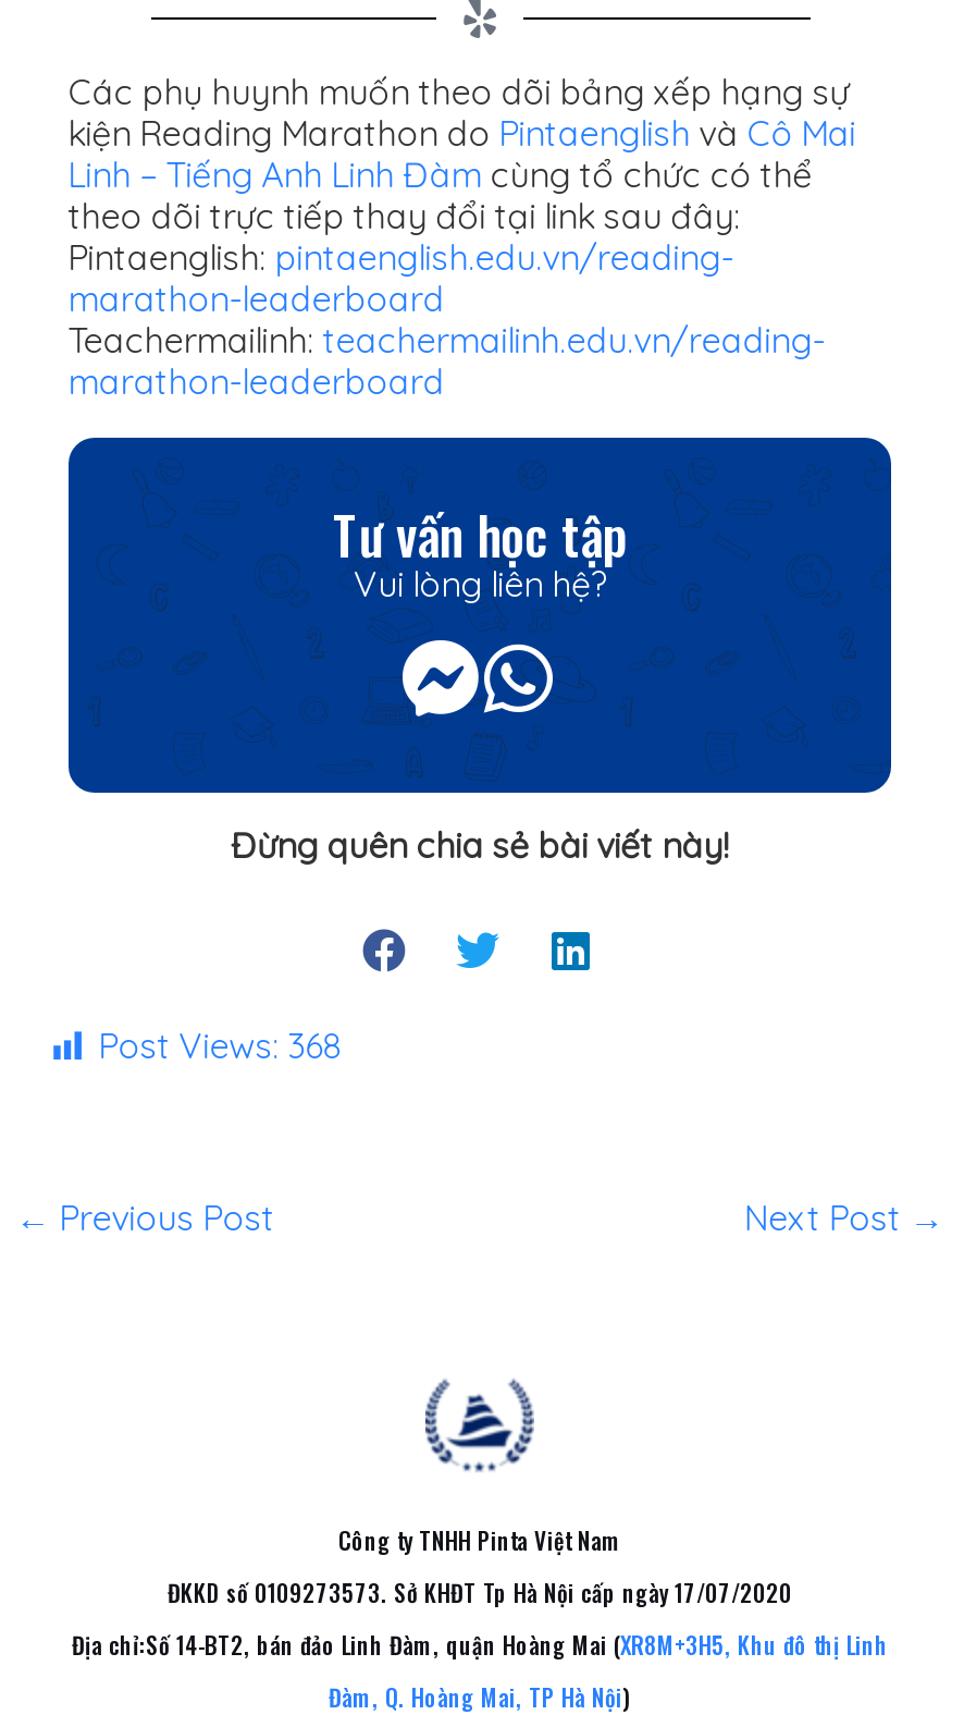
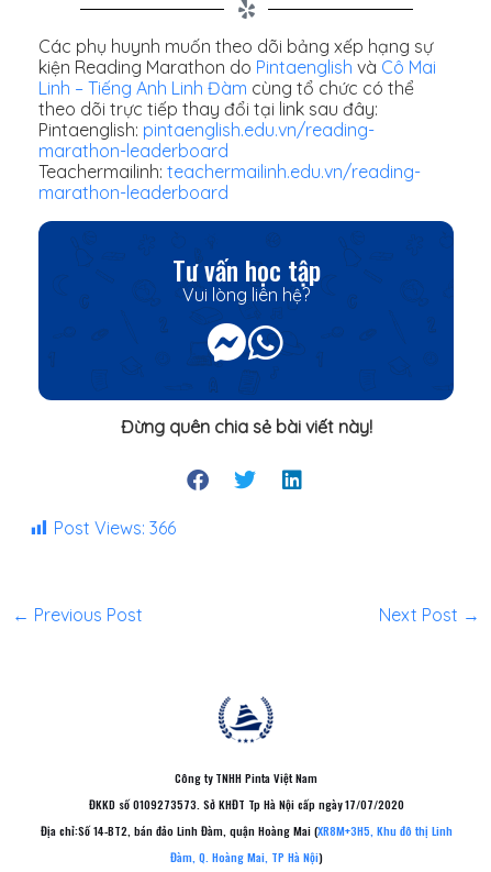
[98,1024,342,1067] Post Views: 368 -> [53,517,175,539] Post Views: 366

